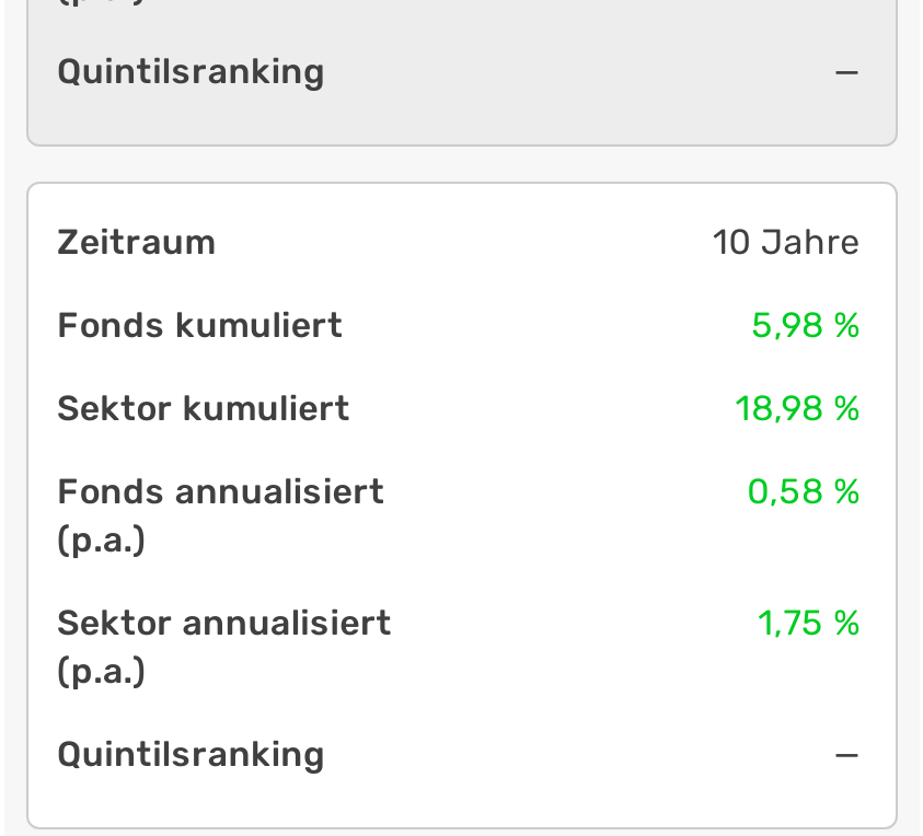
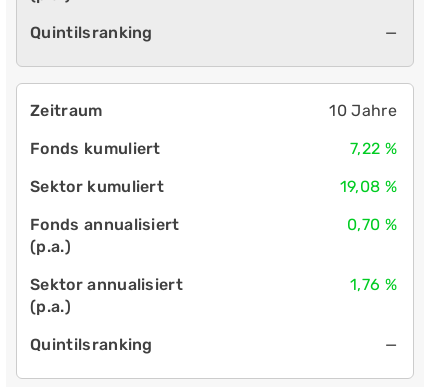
[751,304,861,345] 5,98 % -> [350,139,397,158] 7,22 %
[735,387,861,428] 18,98 % -> [340,177,397,196] 19,08 %
[747,470,861,511] 0,58 % -> [347,215,397,234] 0,70 %
[758,601,861,643] 1,75 % -> [350,275,397,294] 1,76 %

